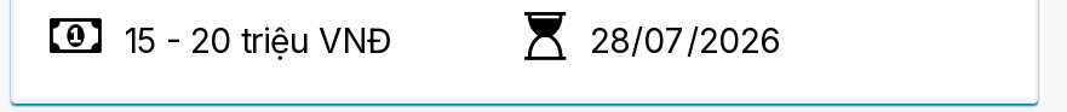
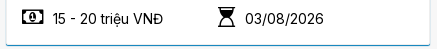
[590,19,781,60] 28/07/2026 -> [245,10,324,27] 03/08/2026

